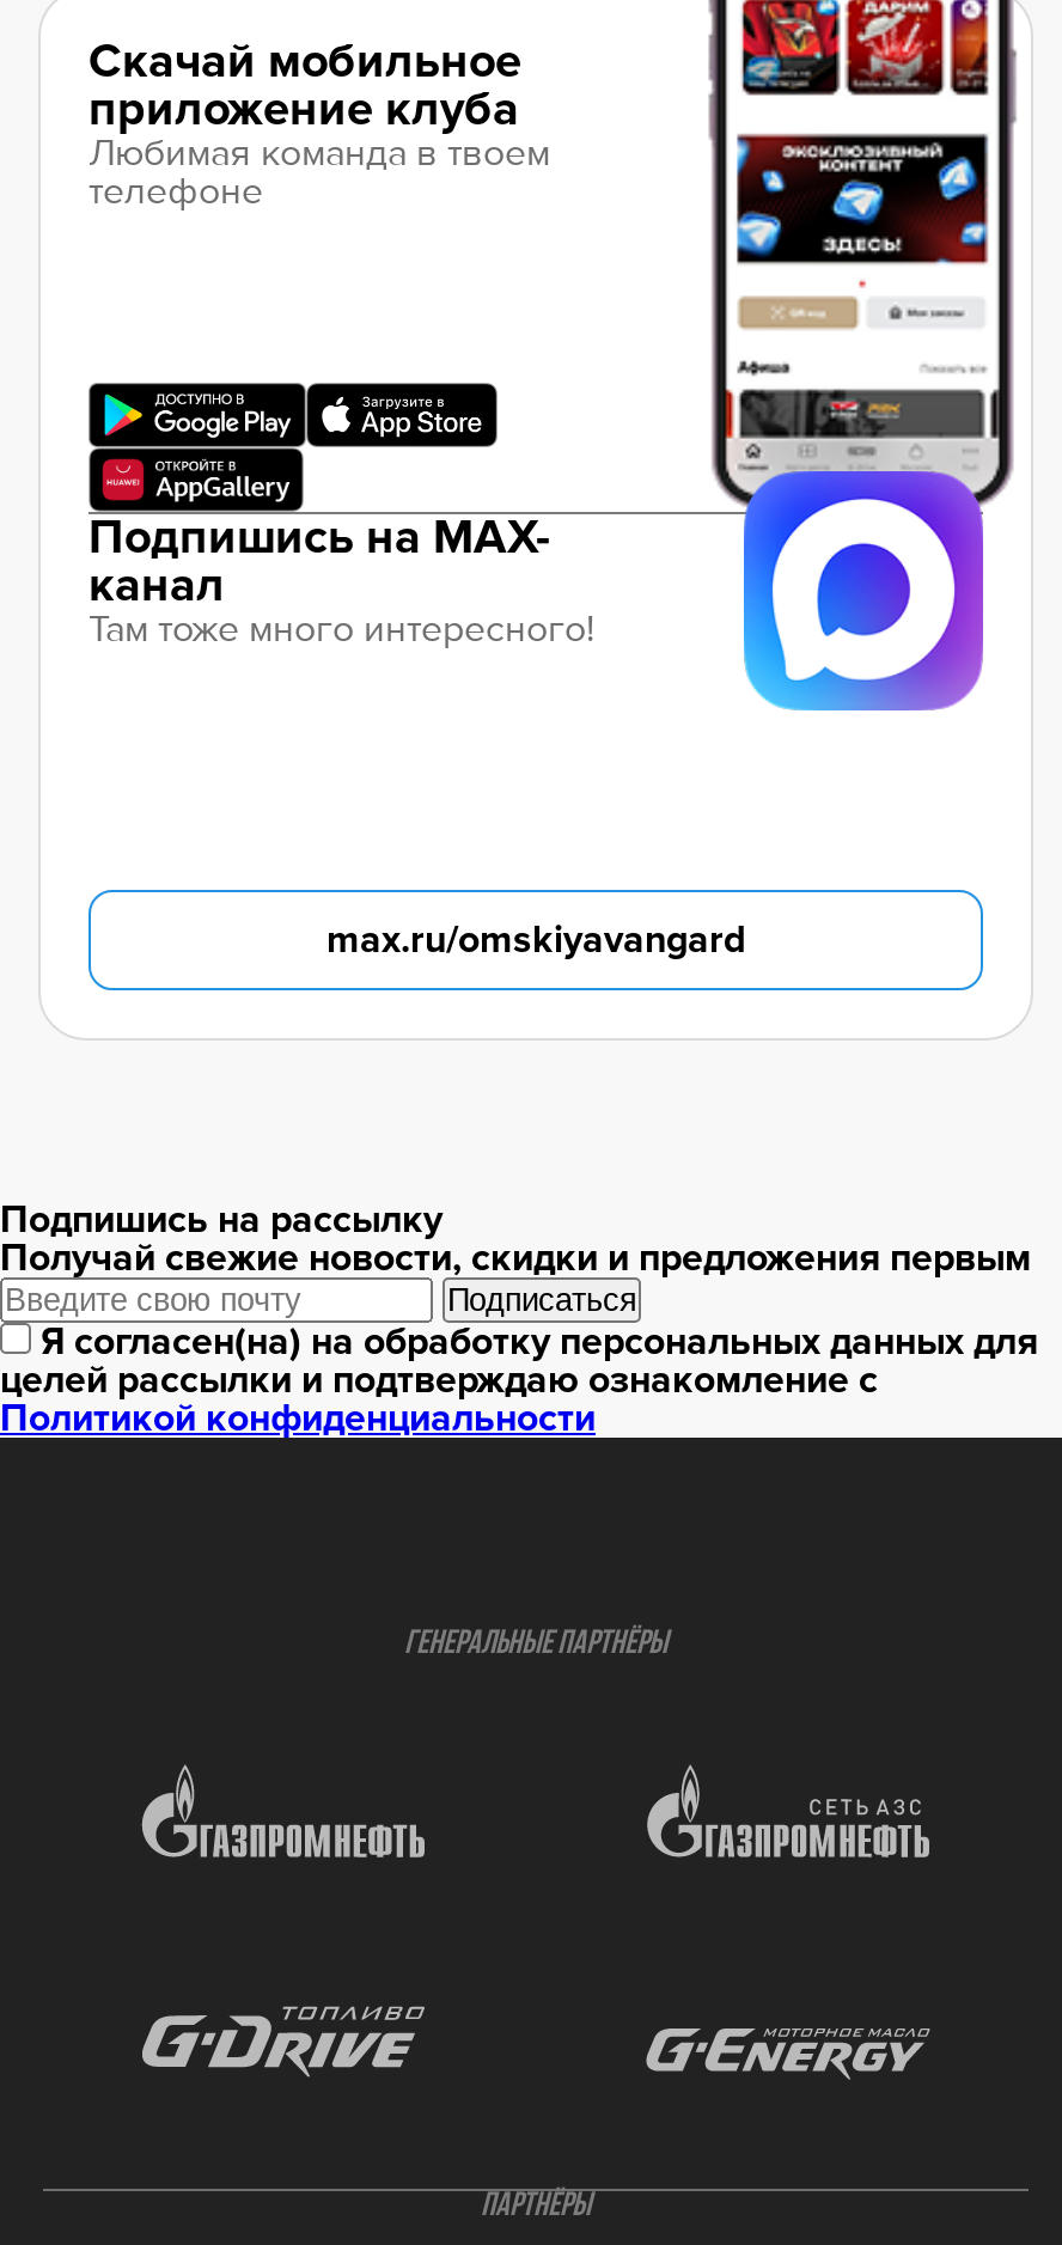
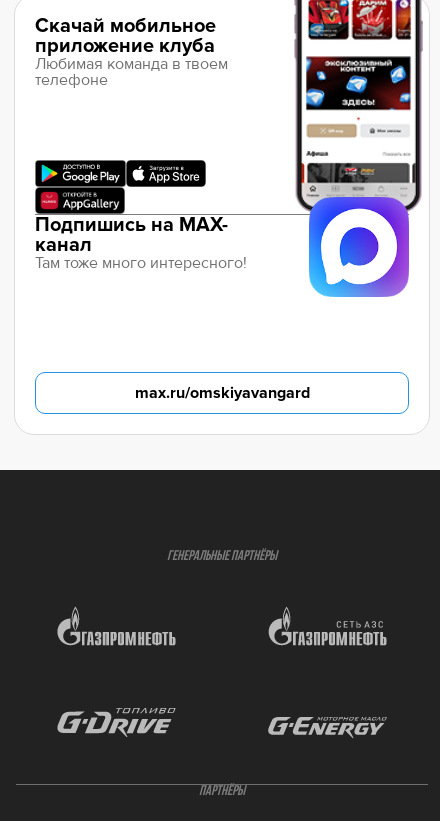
[0,1195,1038,1441] Подпишись на рассылку | Получай свежие новости, скидки и предложения первым | Подписаться | Я согласен(на) на обработку персональных данных для | целей рассылки и подтверждаю ознакомление с | Политикой конфиденциальности -> none

